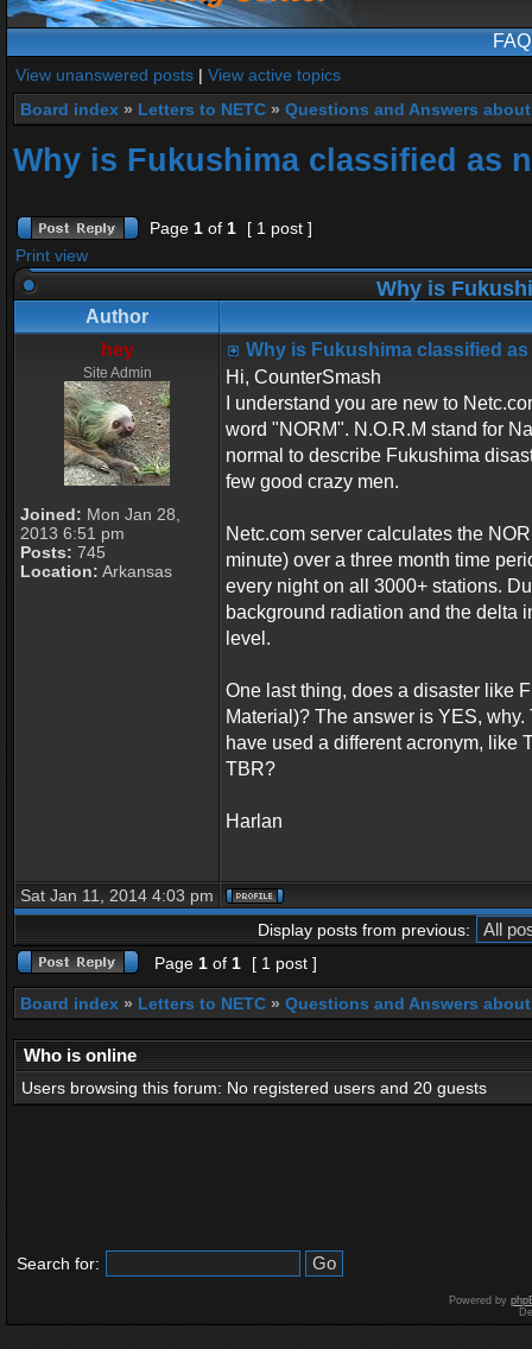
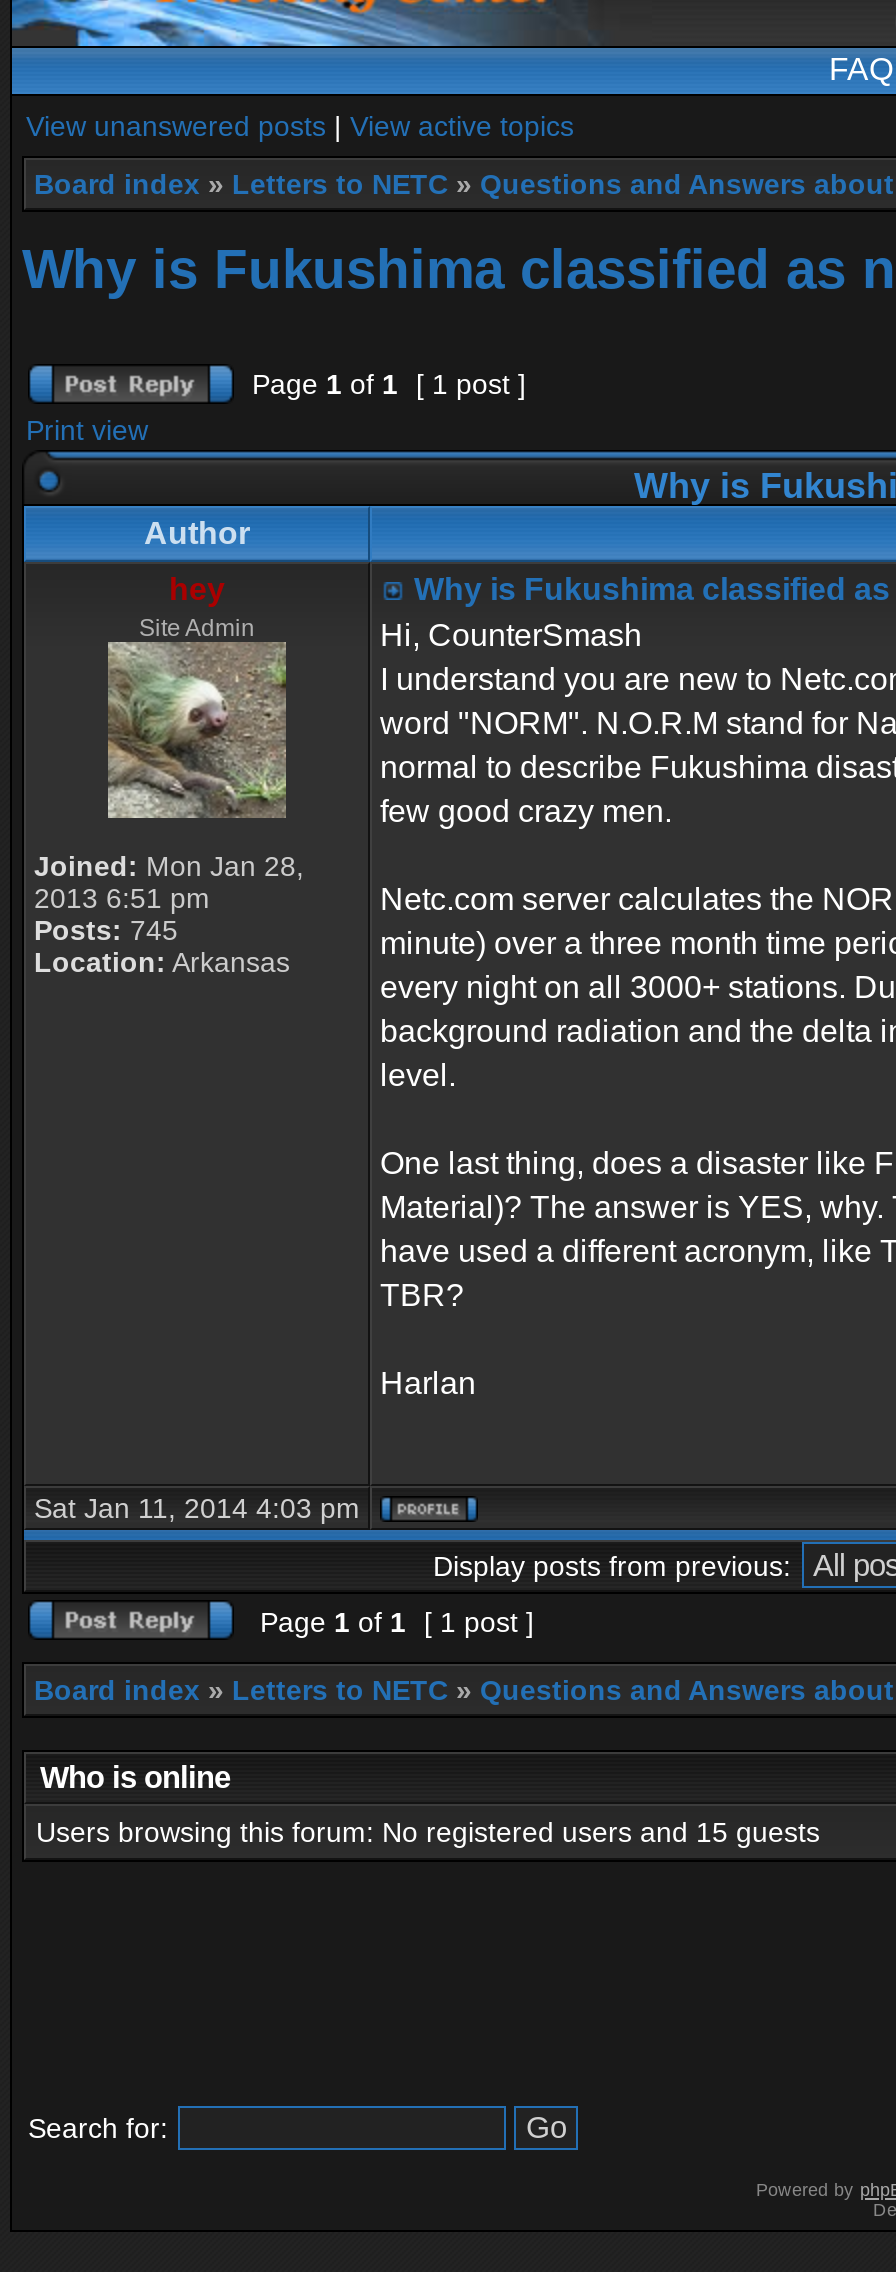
[21,1078,487,1097] Users browsing this forum: No registered users and 20 guests -> [36,1816,820,1848] Users browsing this forum: No registered users and 15 guests

